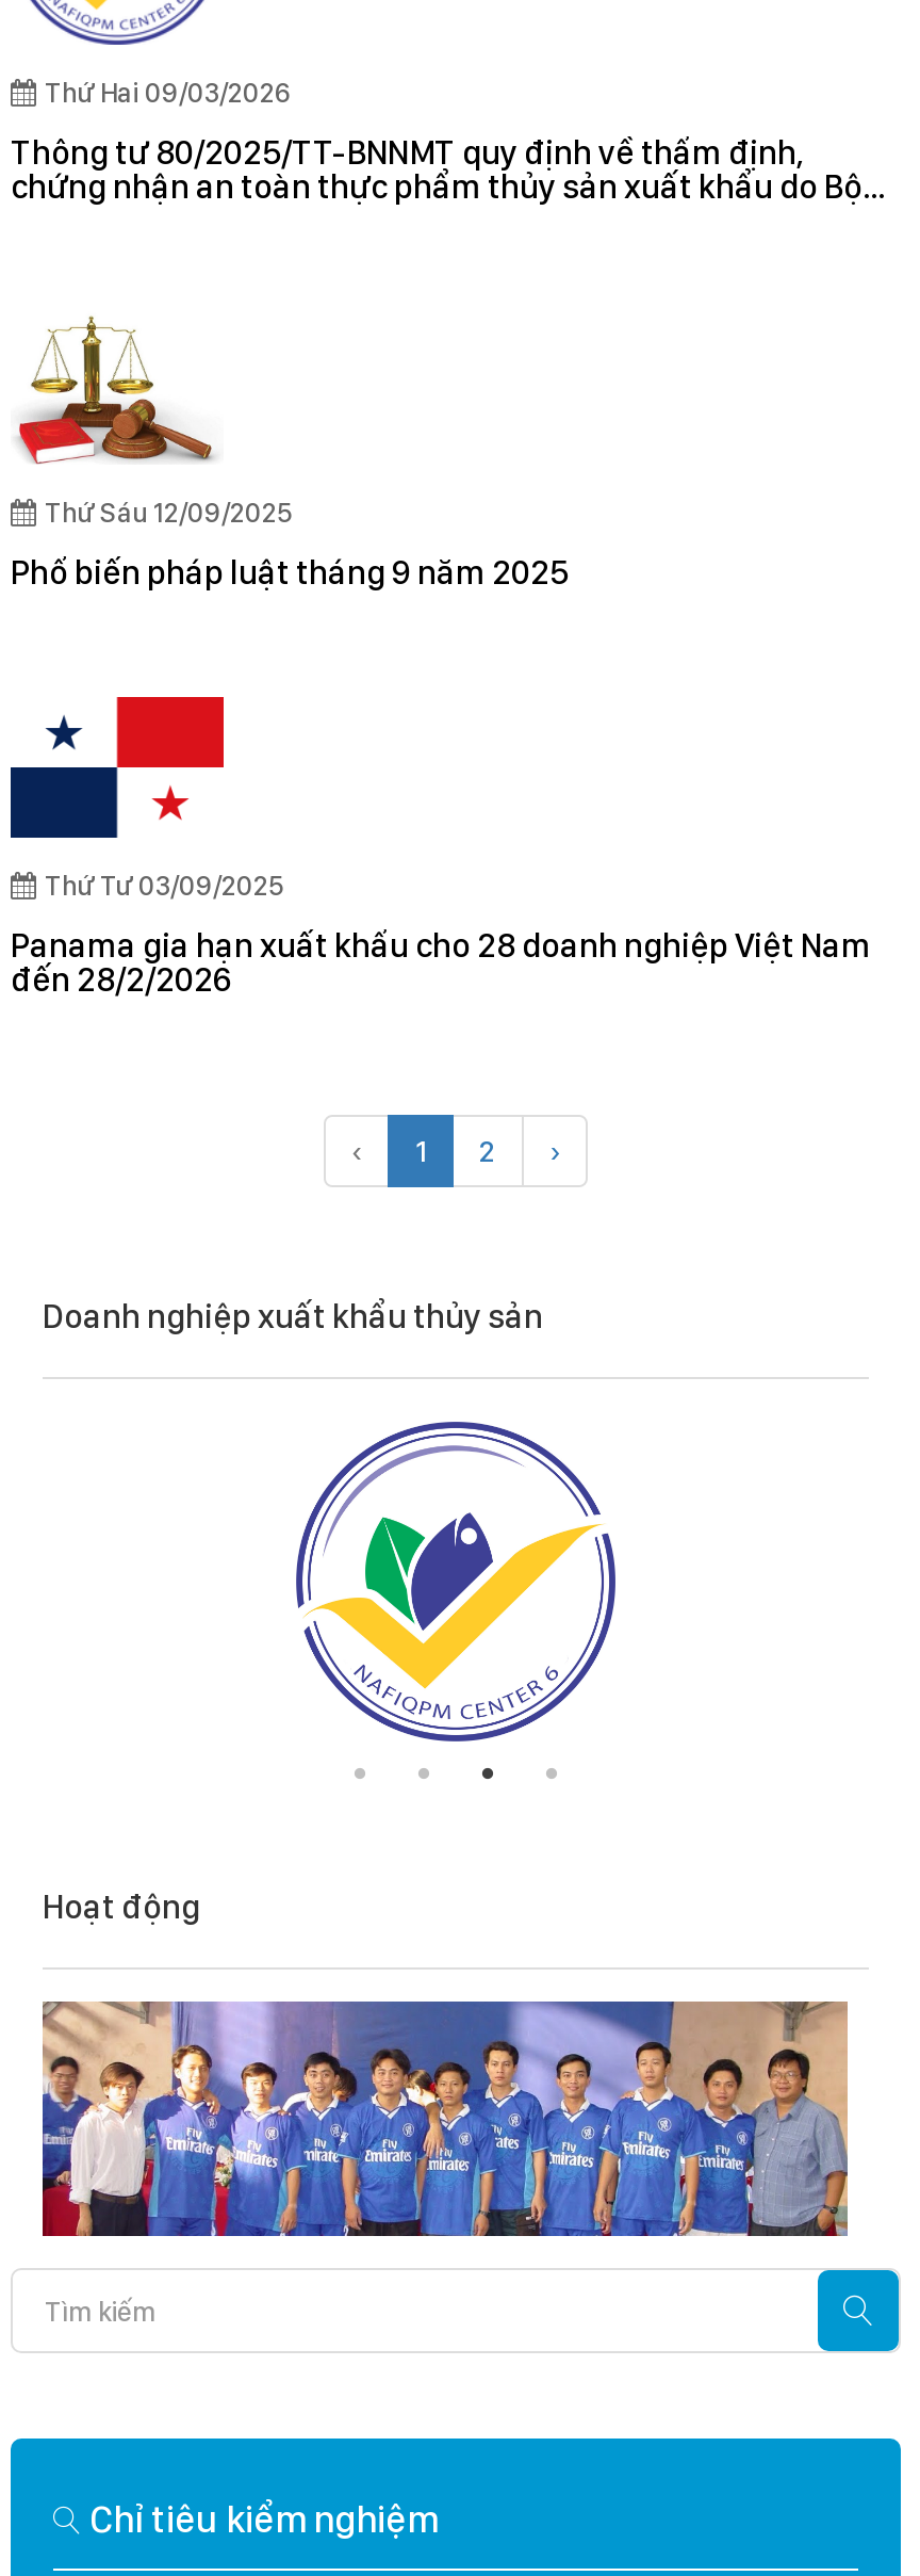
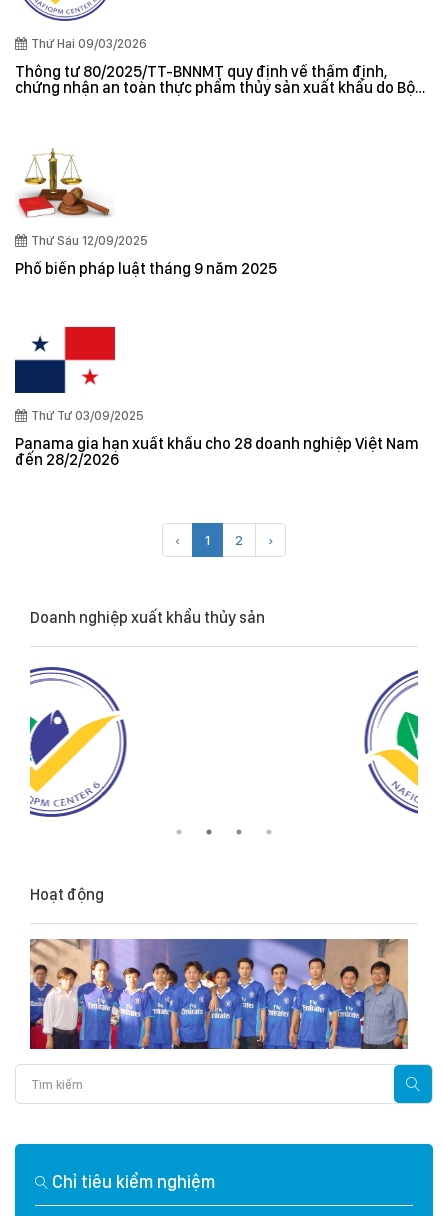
none -> [29,666,128,818] [image]
none -> [363,670,419,814] [image]
[294,1420,618,1744] [image] -> none

